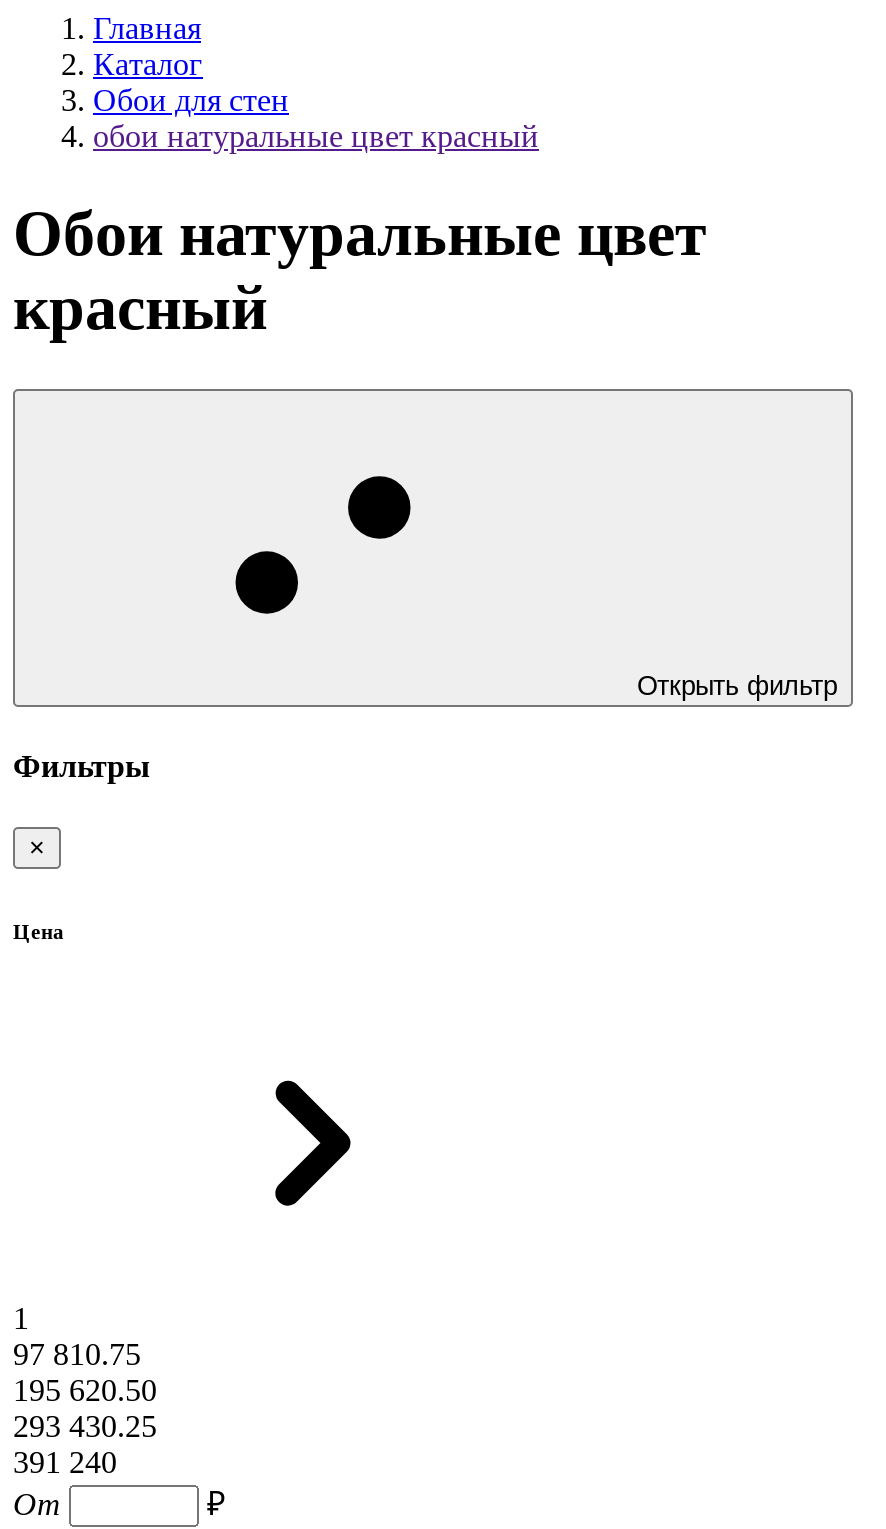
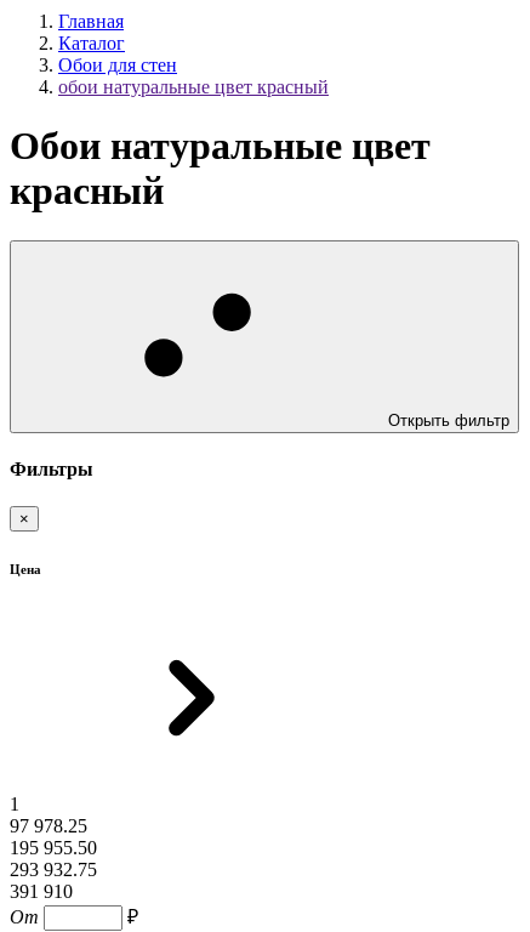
[13,1338,141,1372] 97 810.75 -> [10,816,87,836] 97 978.25
[13,1374,157,1408] 195 620.50 -> [10,838,97,858] 195 955.50
[13,1410,157,1444] 293 430.25 -> [10,860,97,880] 293 932.75
[13,1446,117,1480] 391 240 -> [10,881,73,902] 391 910

